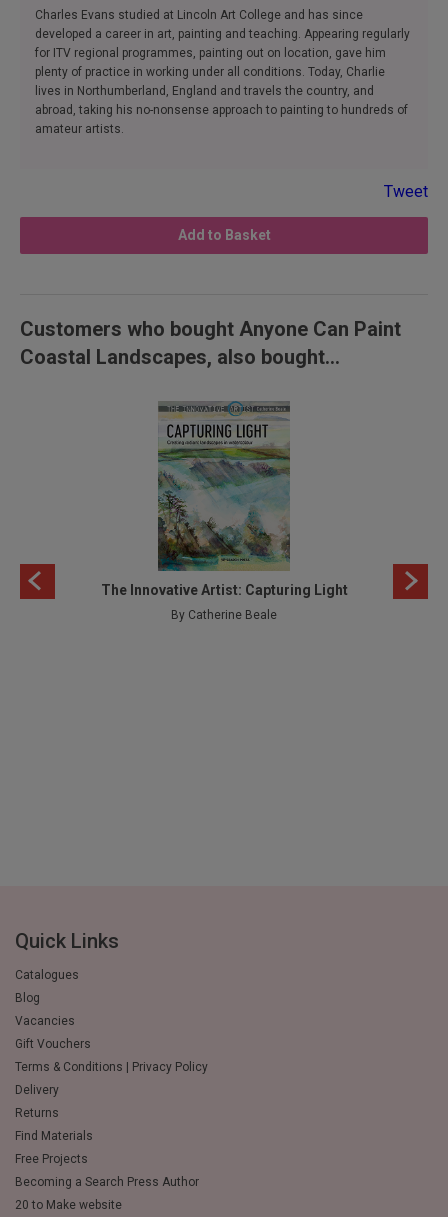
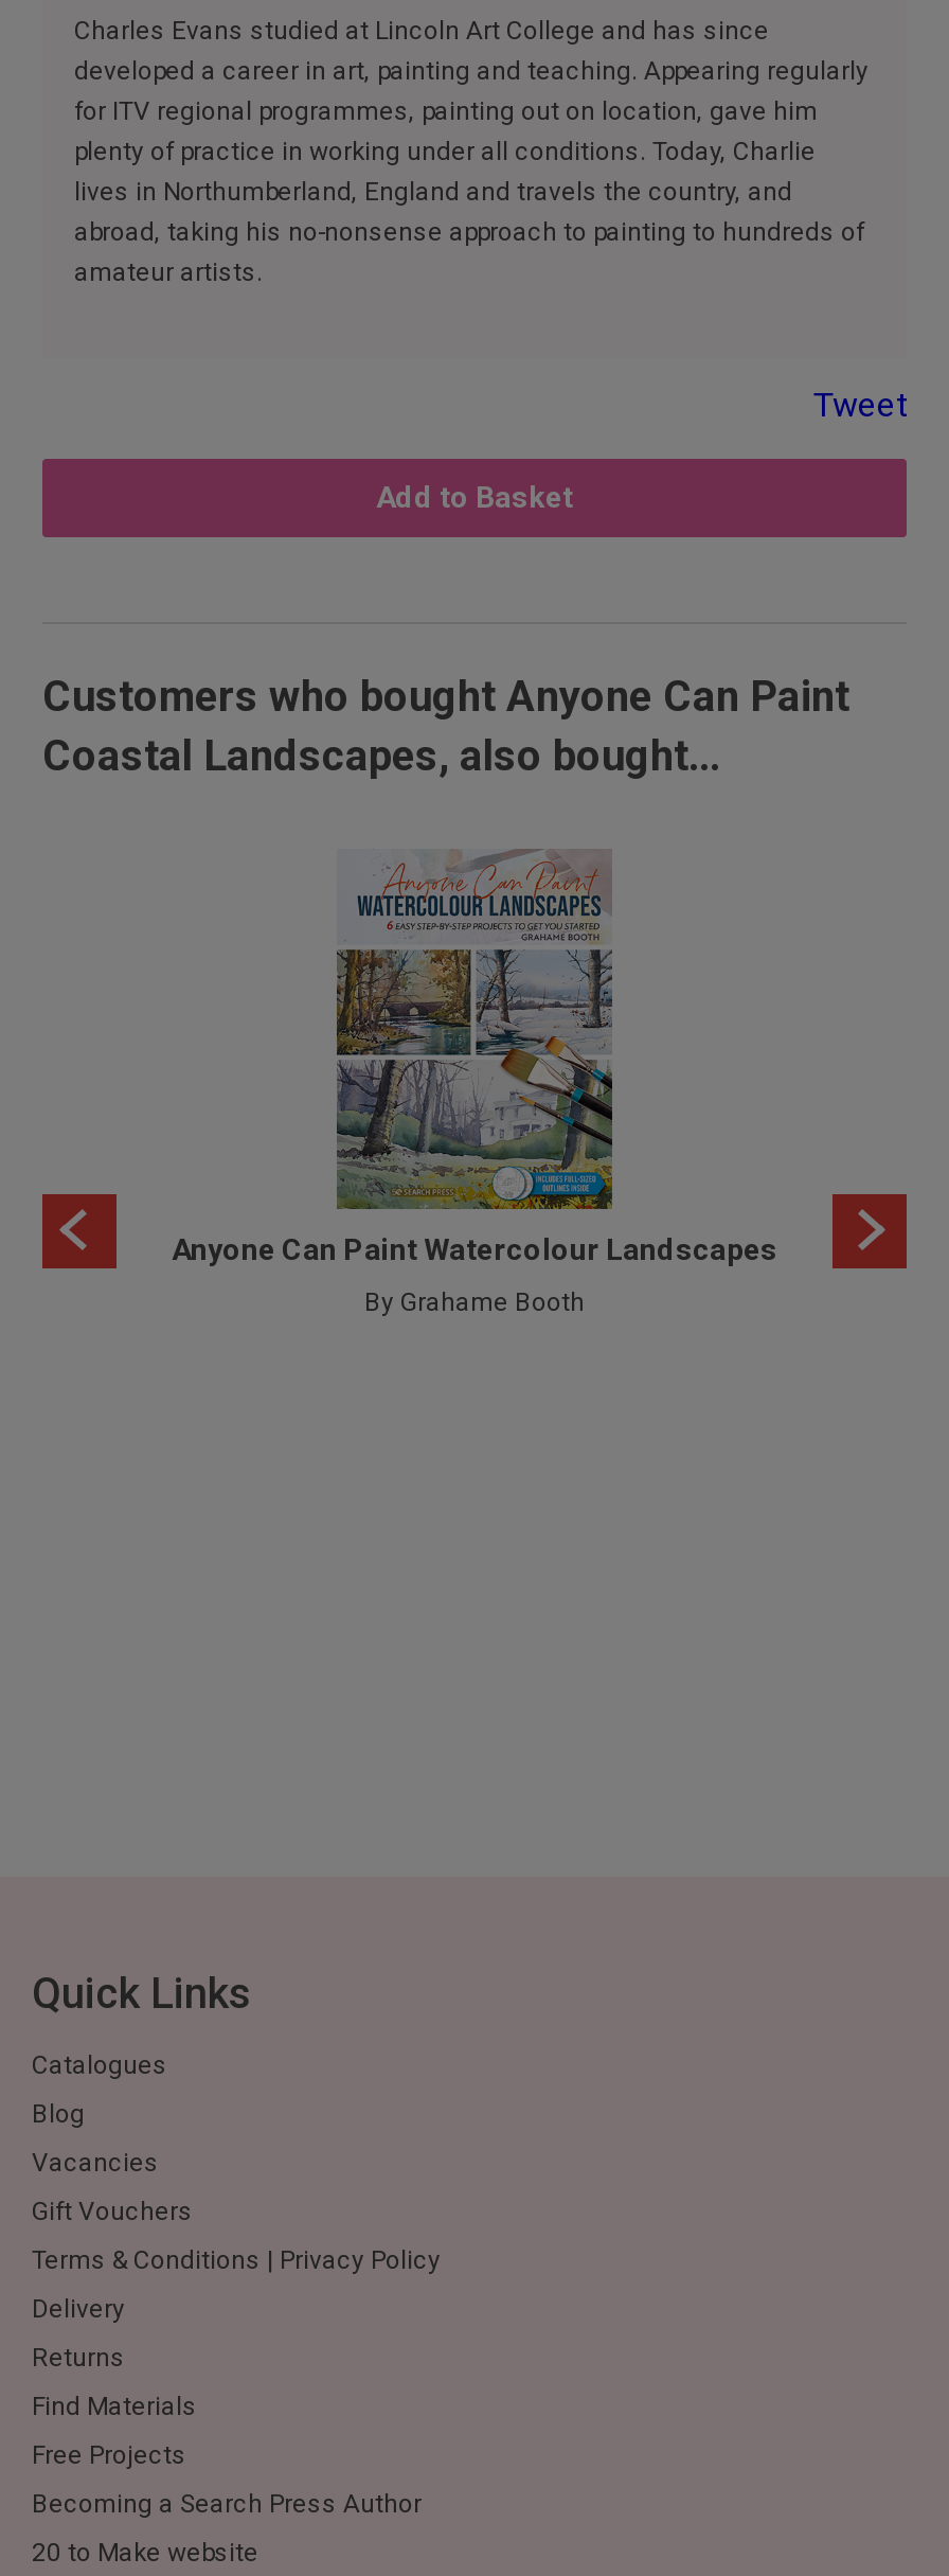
[100,400,347,598] [image] | The Innovative Artist: Capturing Light -> [172,849,777,1265] [image] | Anyone Can Paint Watercolour Landscapes
[171,608,277,622] By Catherine Beale -> [364,1287,585,1316] By Grahame Booth

